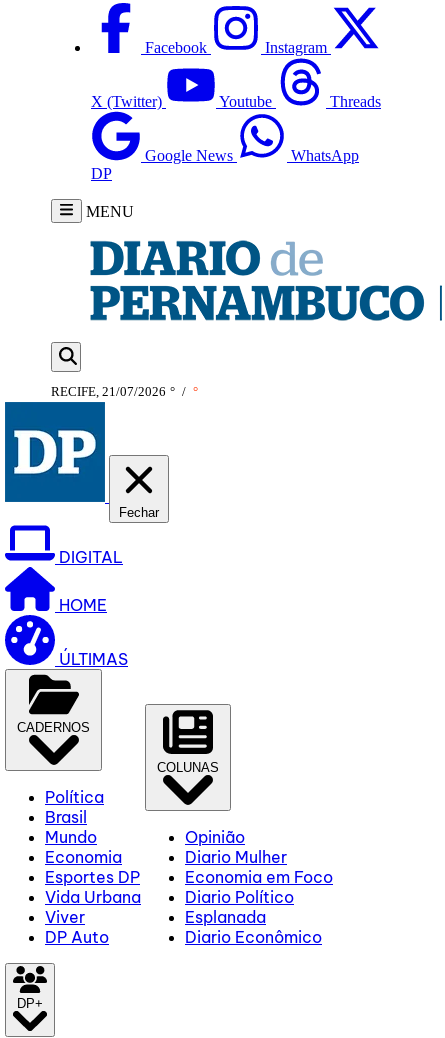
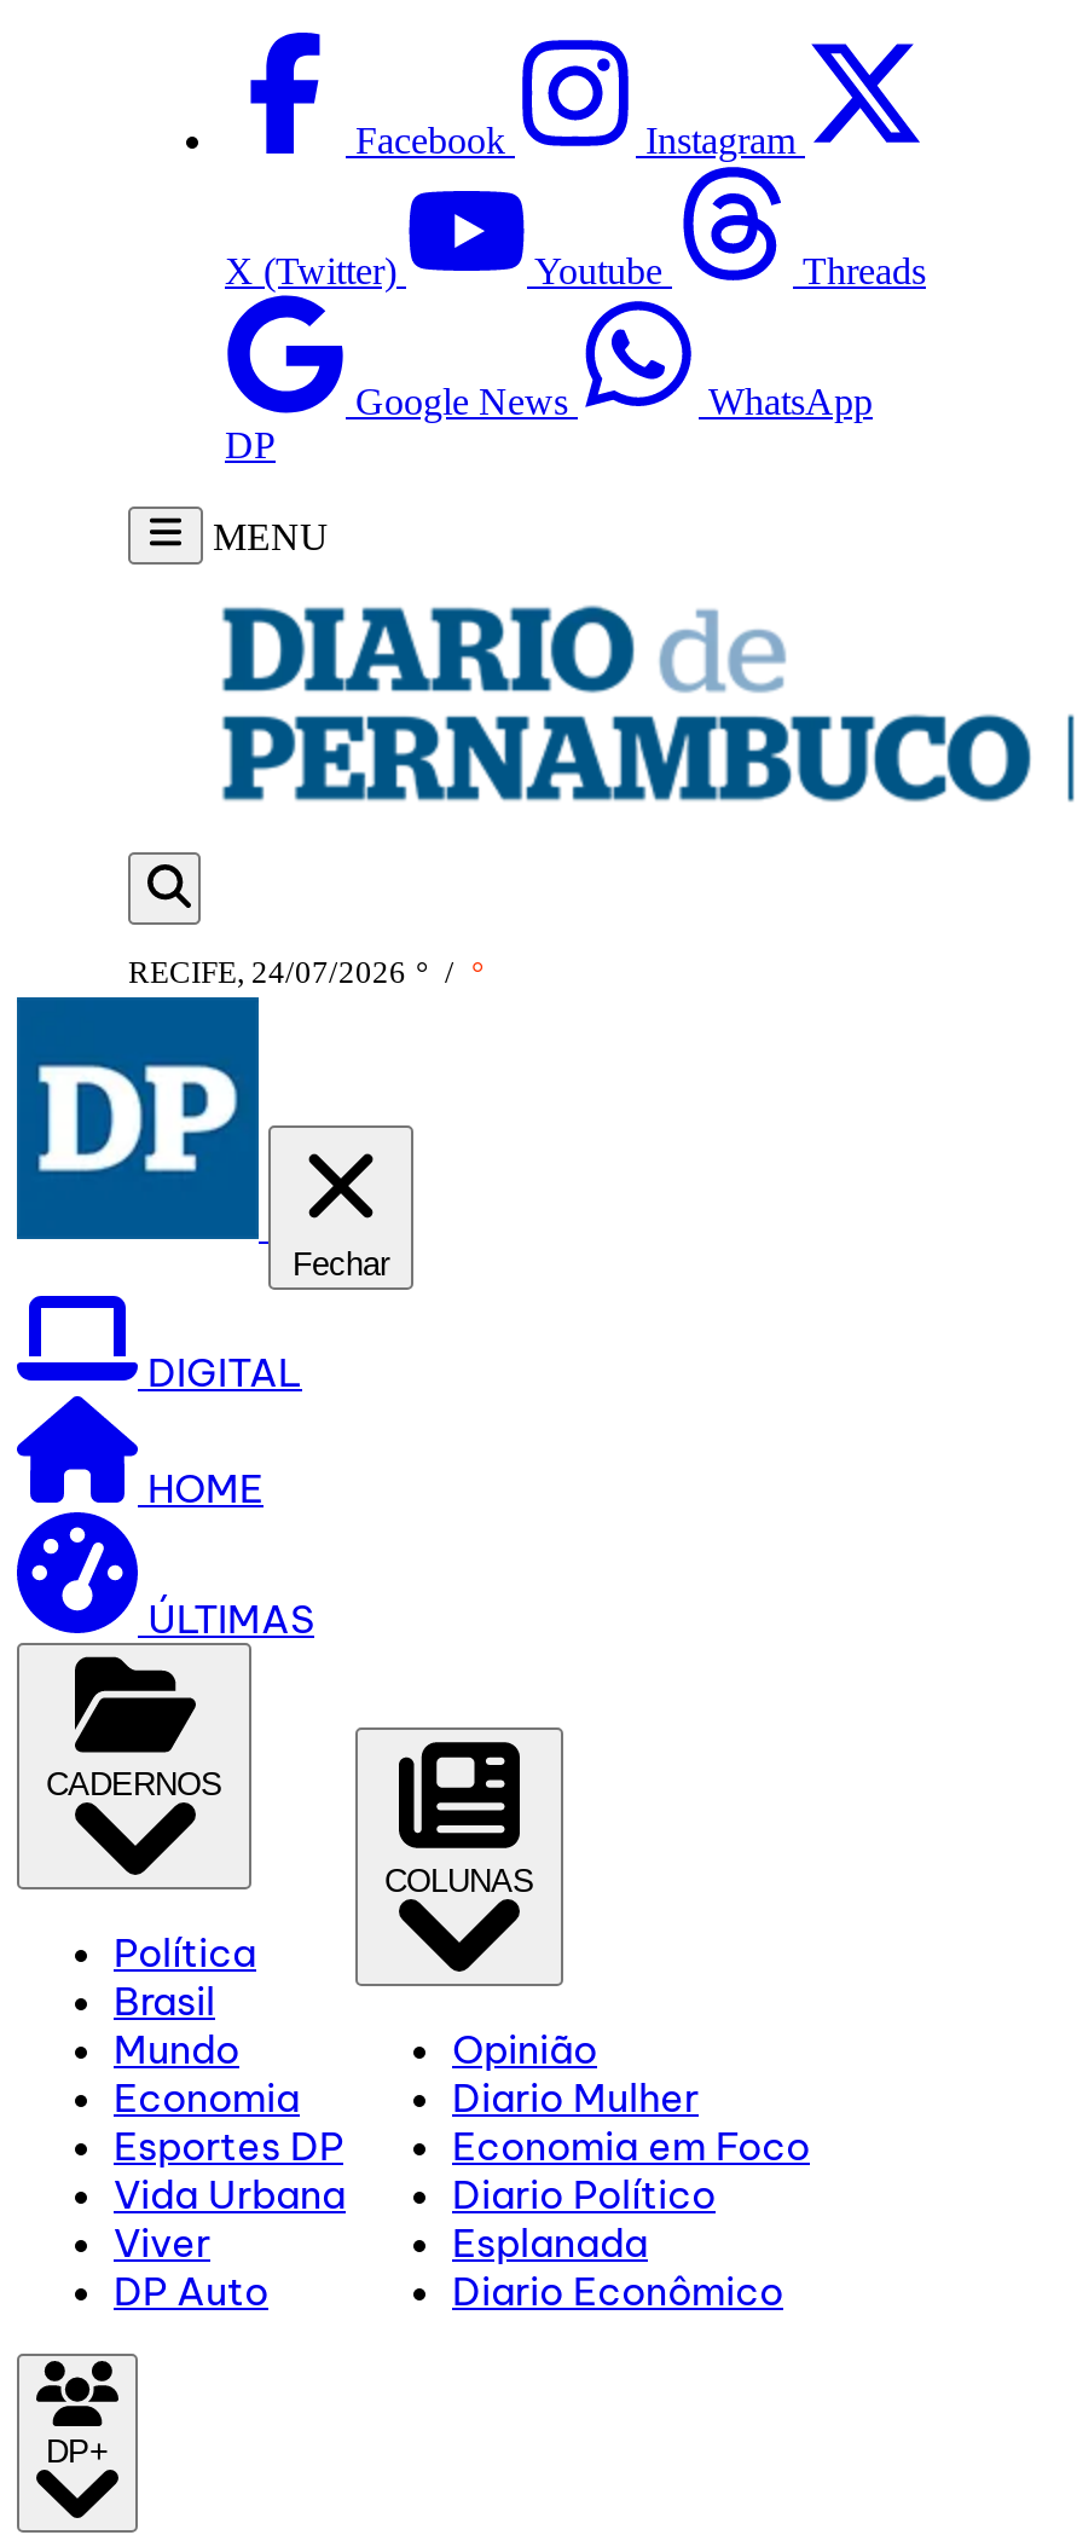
[51,384,198,399] RECIFE, 21/07/2026 ° / ° -> [128,954,484,990] RECIFE, 24/07/2026 ° / °

